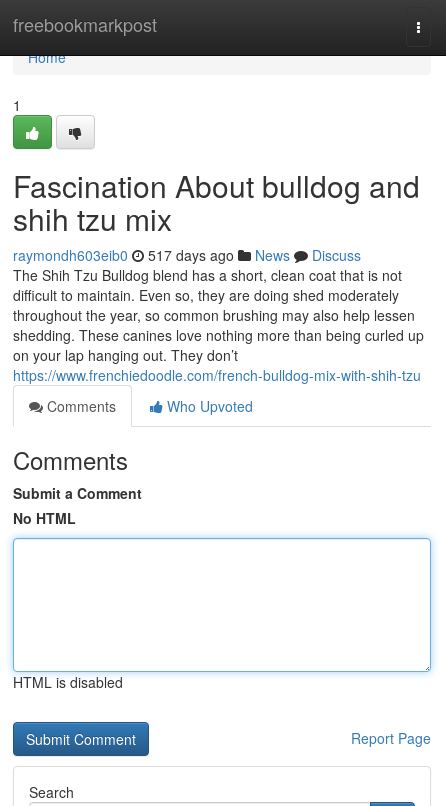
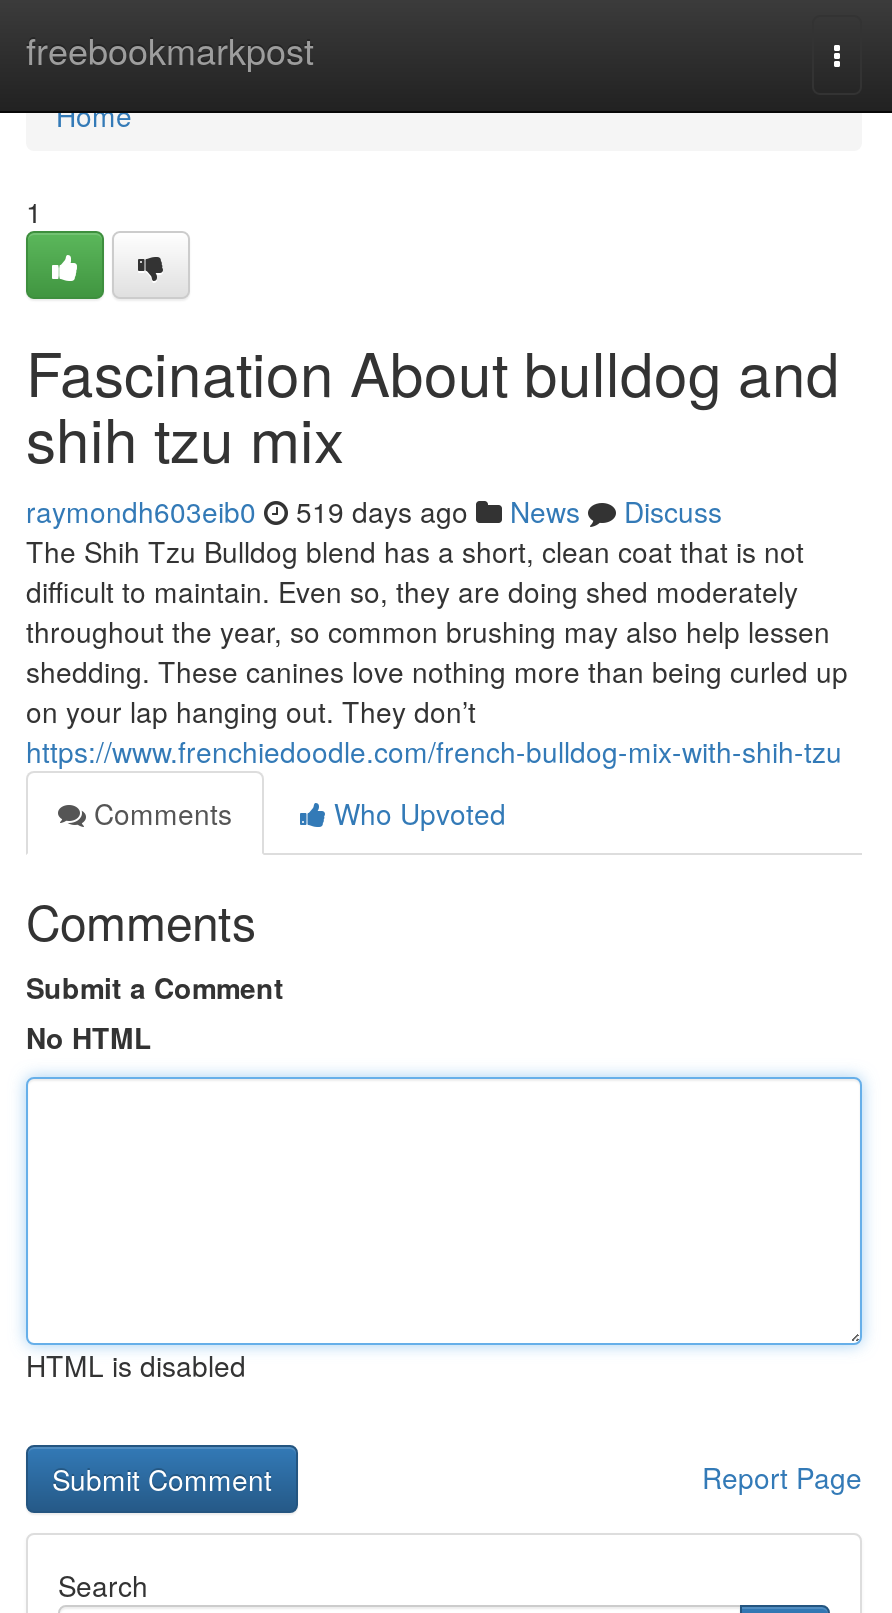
[13,245,361,265] raymondh603eib0 517 days ago News Discuss -> [26,491,722,531] raymondh603eib0 519 days ago News Discuss

